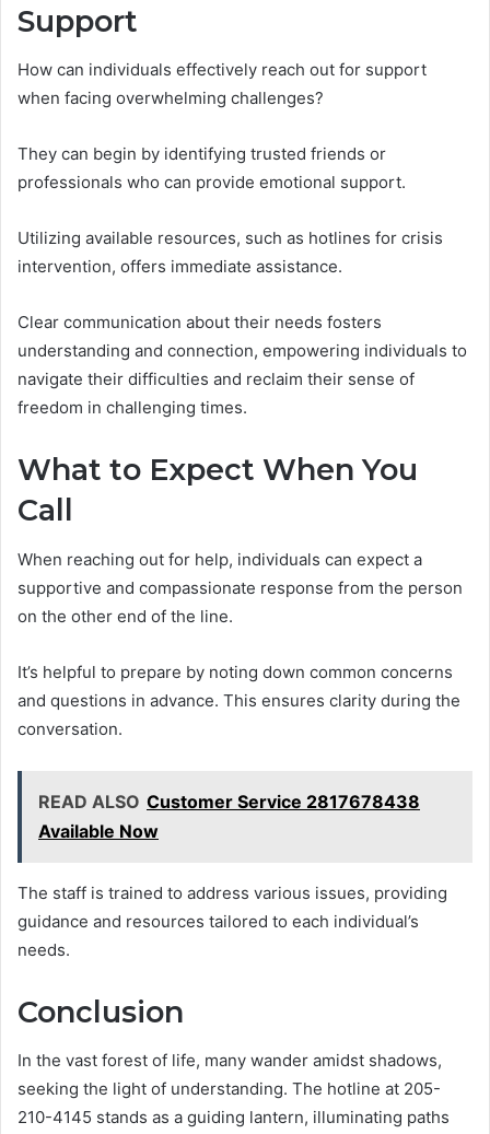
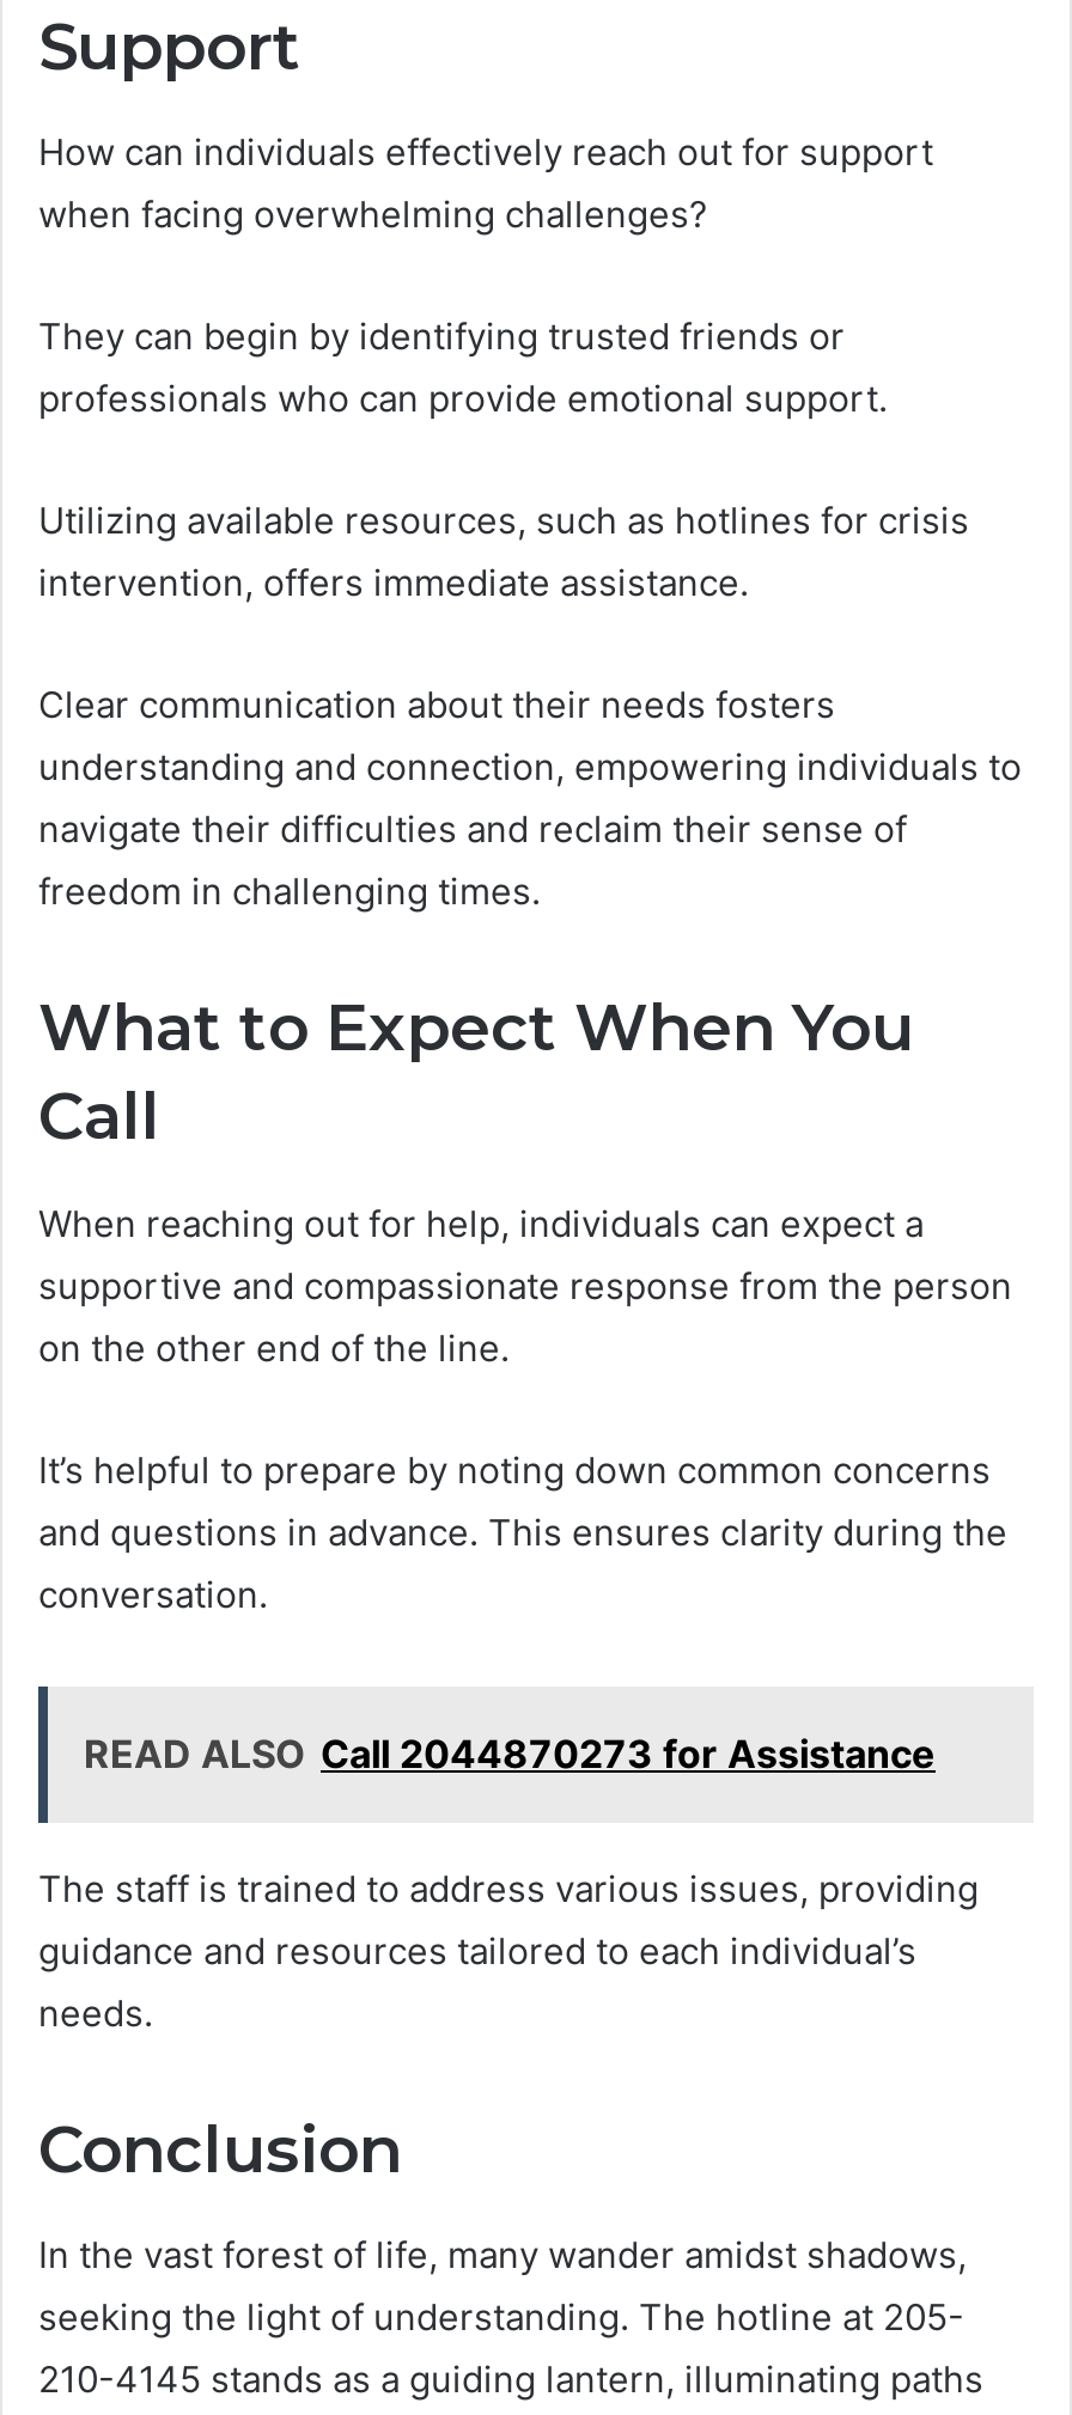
[38,790,420,842] READ ALSO Customer Service 2817678438 | Available Now -> [84,1729,936,1777] READ ALSO Call 2044870273 for Assistance

